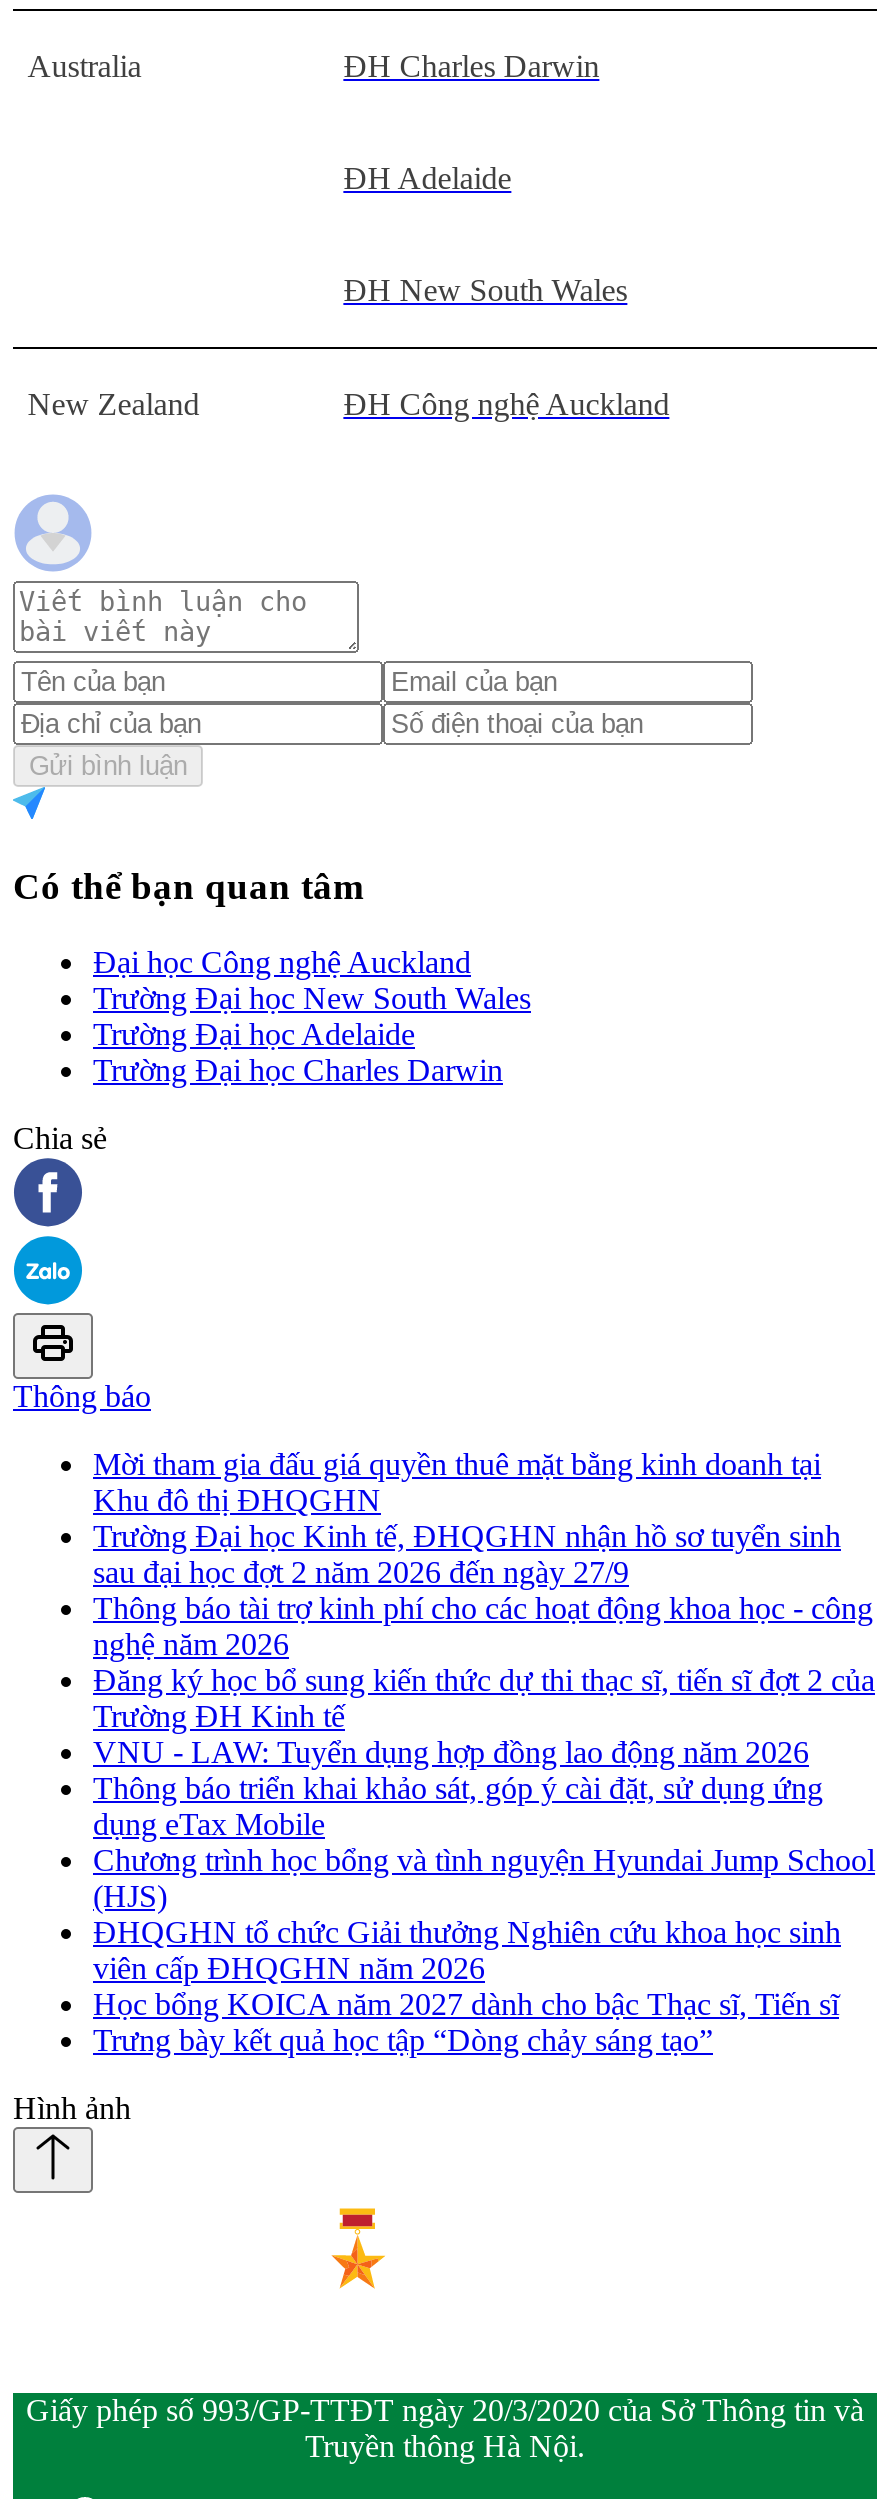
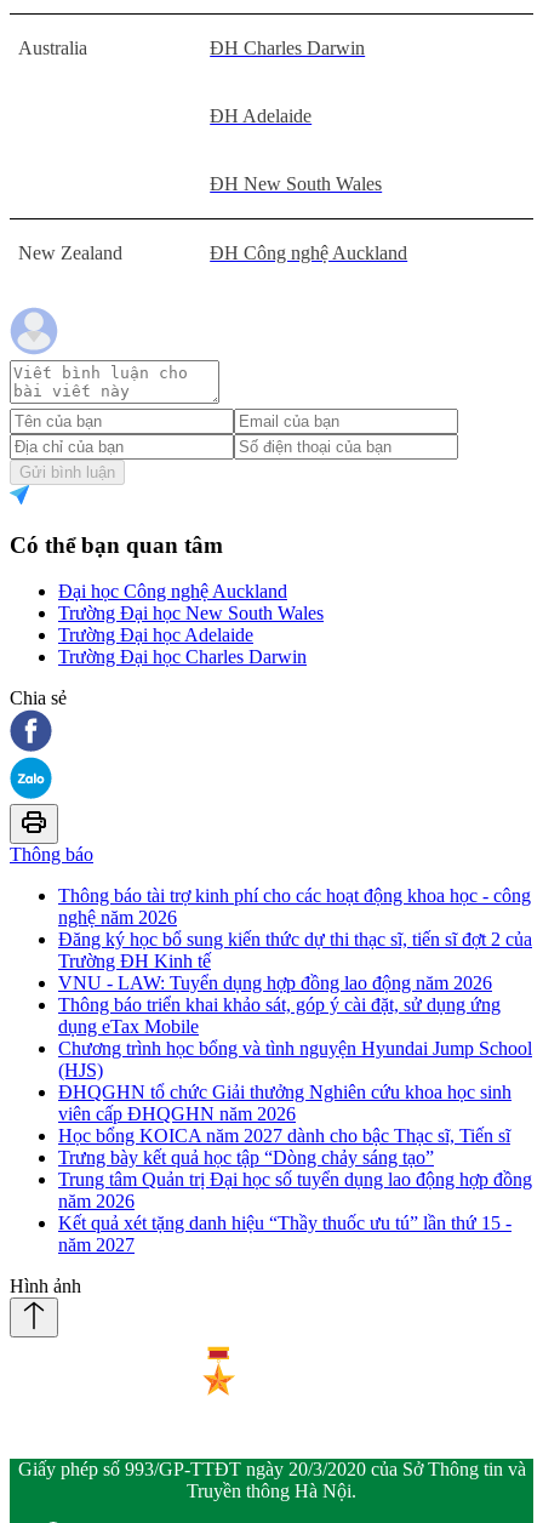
[93,1448,841,1590] Mời tham gia đấu giá quyền thuê mặt bằng kinh doanh tại | Khu đô thị ĐHQGHN | Trường Đại học Kinh tế, ĐHQGHN nhận hồ sơ tuyển sinh | sau đại học đợt 2 năm 2026 đến ngày 27/9 -> none
moved [93,1592,875,2058] -> [58,886,532,1168]: Thông báo tài trợ kinh phí cho các hoạt động khoa học - công | nghệ năm 2026 | Đăng ký học bổ sung kiến thức dự thi thạc sĩ, tiến sĩ đợt 2 của | ... | Học bổng KOICA năm 2027 dành cho bậc Thạc sĩ, Tiến sĩ | Trưng bày kết quả học tập “Dòng chảy sáng tạo”
none -> [58,1169,532,1255] Trung tâm Quản trị Đại học số tuyển dụng lao động hợp đồng | năm 2026 | Kết quả xét tặng danh hiệu “Thầy thuốc ưu tú” lần thứ 15 - | năm 2027

